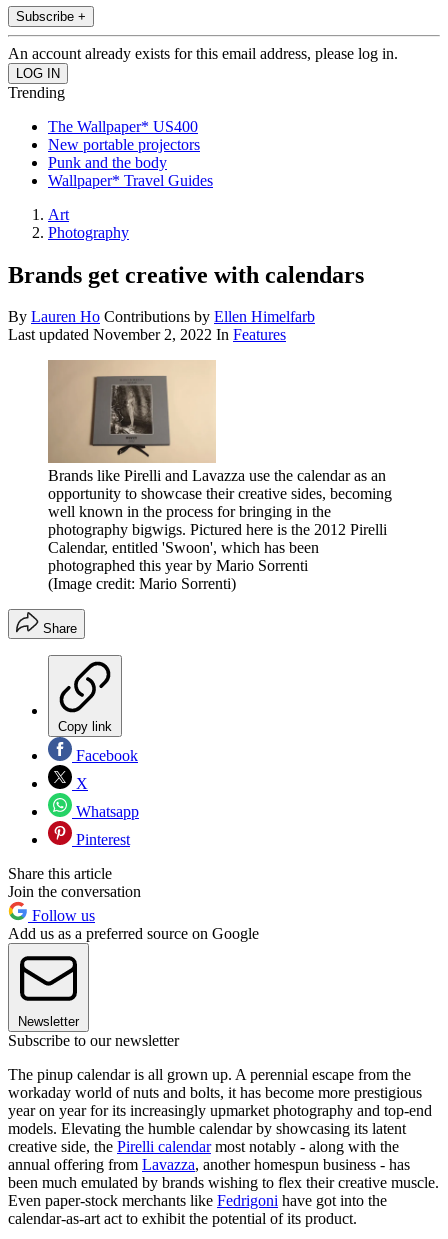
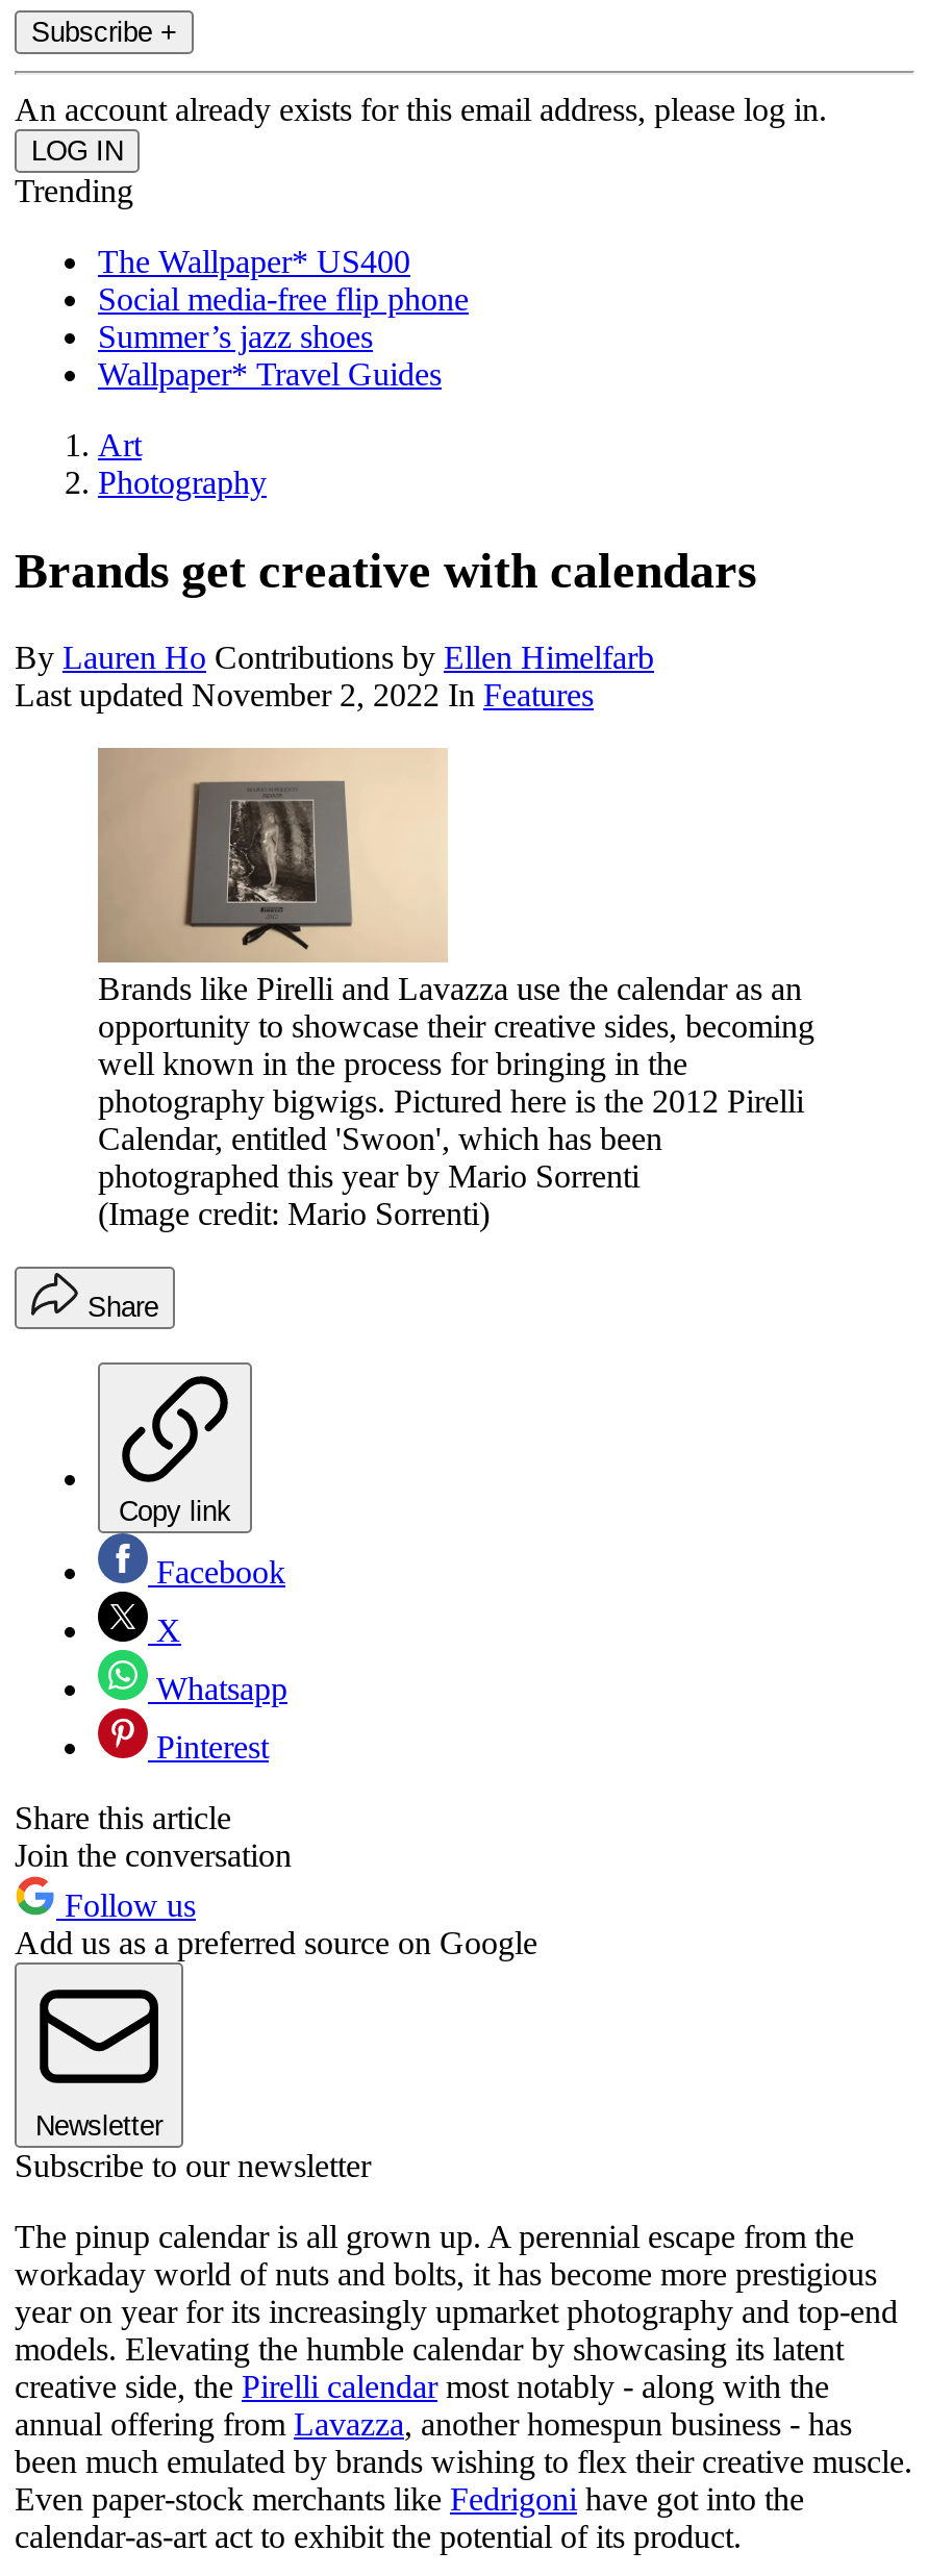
[48,136,200,171] New portable projectors | Punk and the body -> [98,280,469,353] Social media-free flip phone | Summer’s jazz shoes

